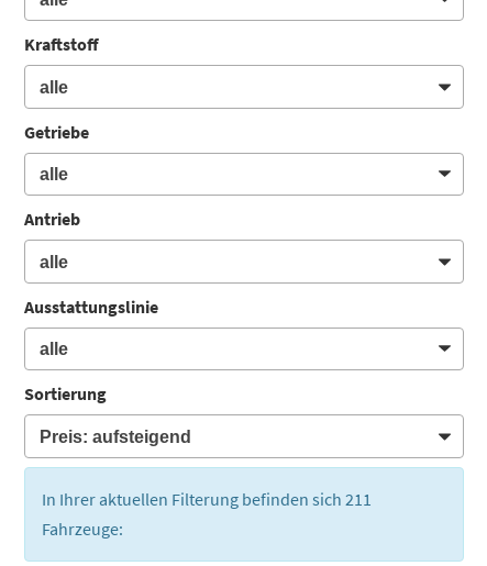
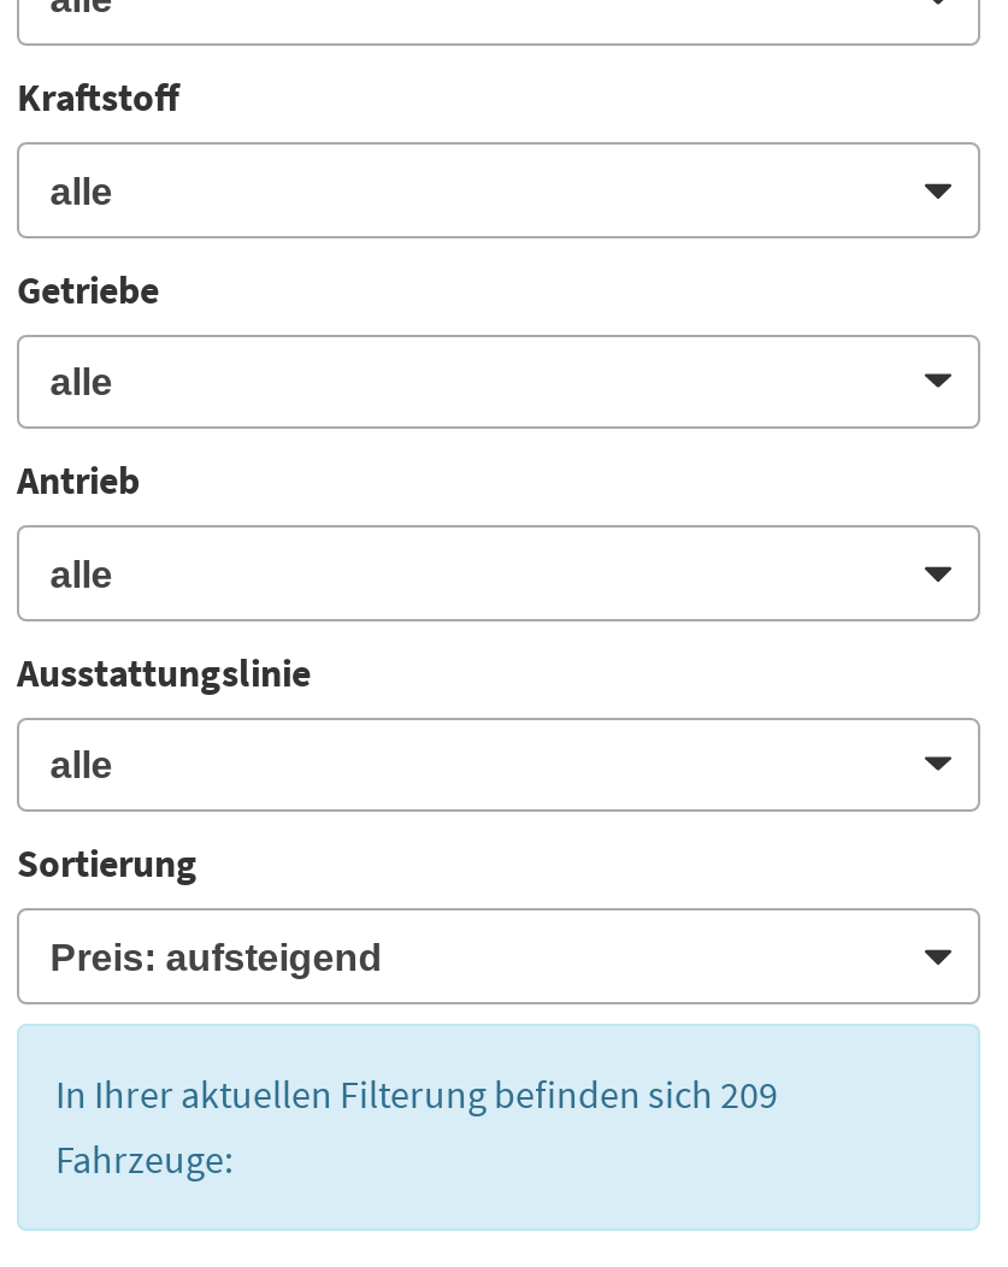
[42,488,372,510] In Ihrer aktuellen Filterung befinden sich 211 -> [55,1070,778,1118] In Ihrer aktuellen Filterung befinden sich 209

